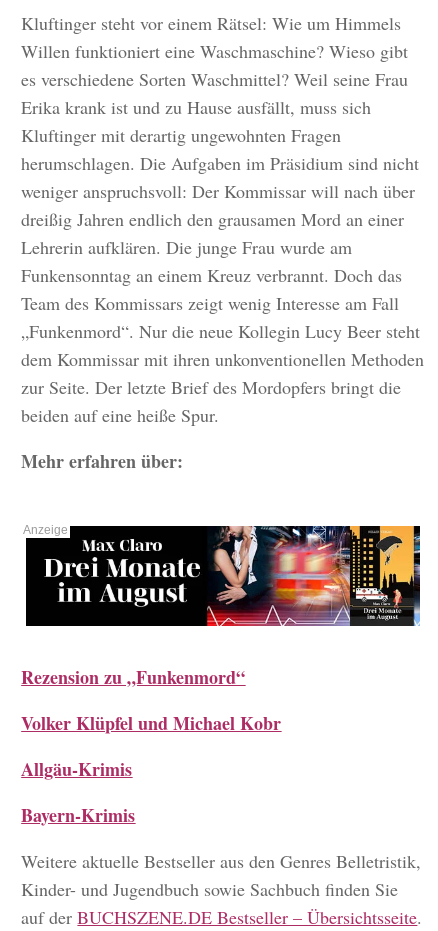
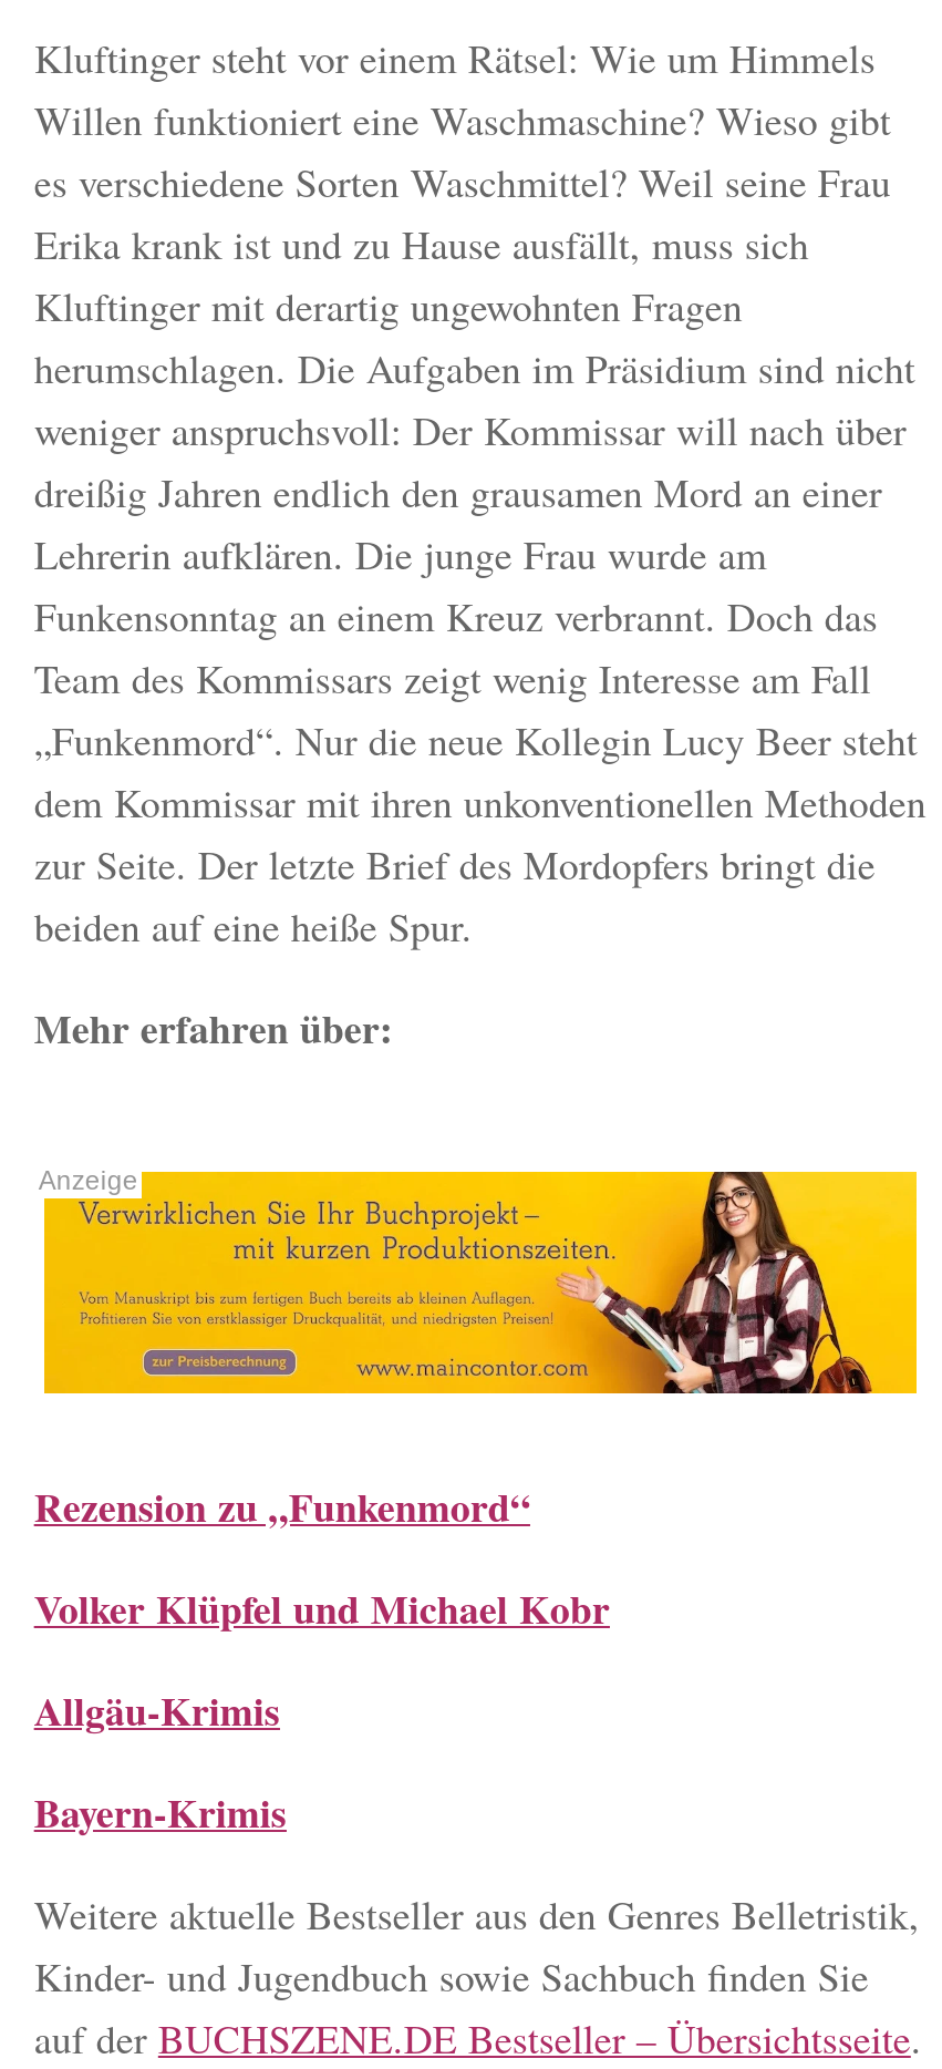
[25,525,421,627] [image] -> [42,1170,919,1396] [image]

